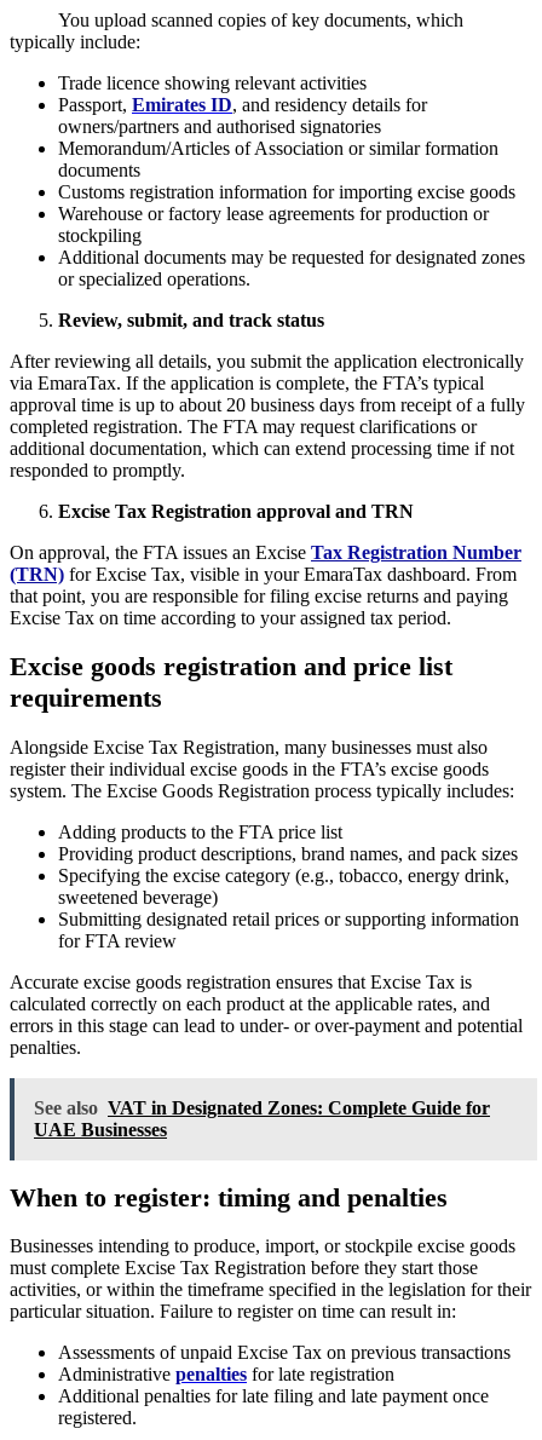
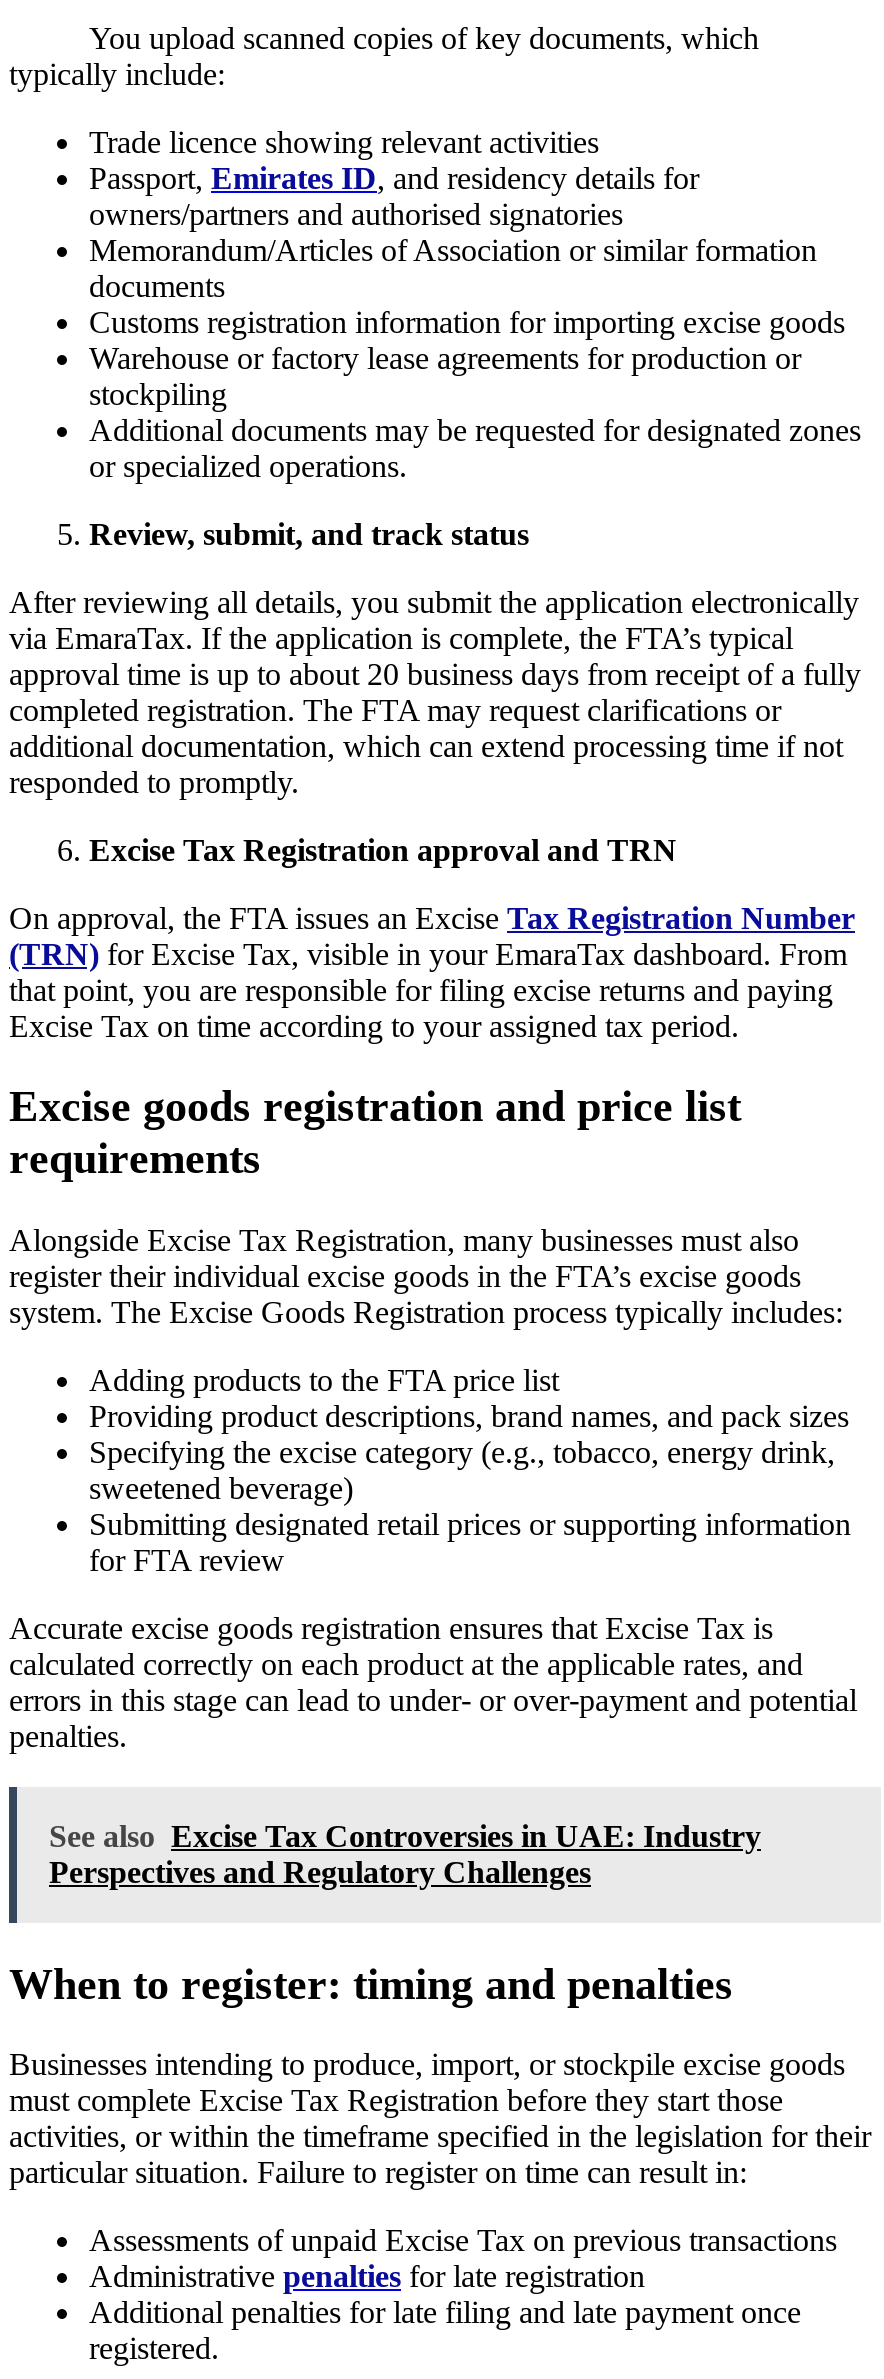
[34,1097,490,1140] See also VAT in Designated Zones: Complete Guide for | UAE Businesses -> [49,1818,761,1888] See also Excise Tax Controversies in UAE: Industry | Perspectives and Regulatory Challenges

